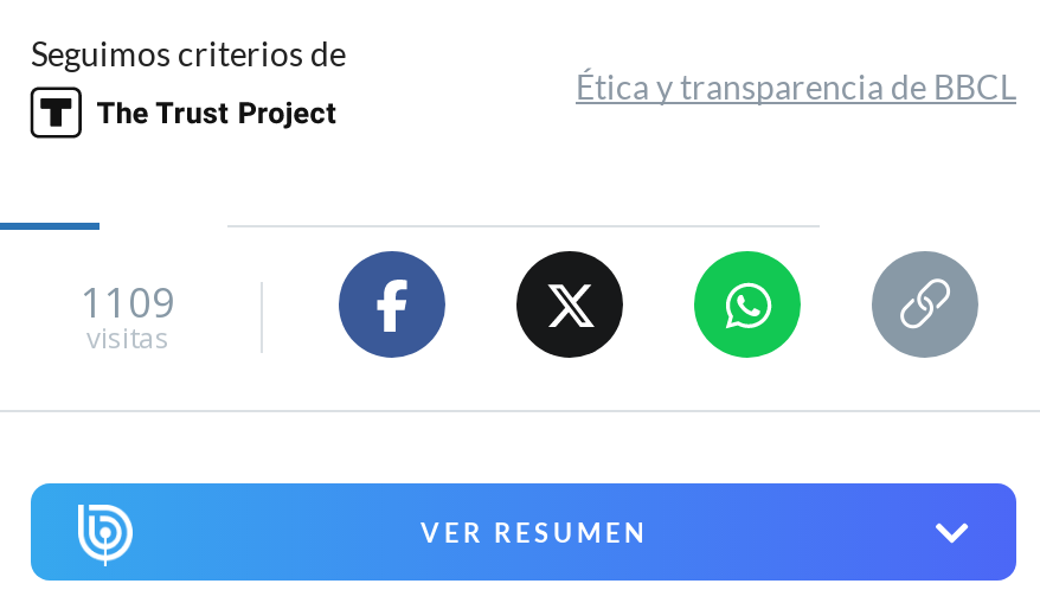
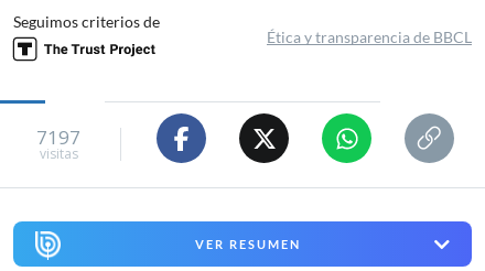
[81,274,175,329] 1109 -> [36,124,80,149] 7197

